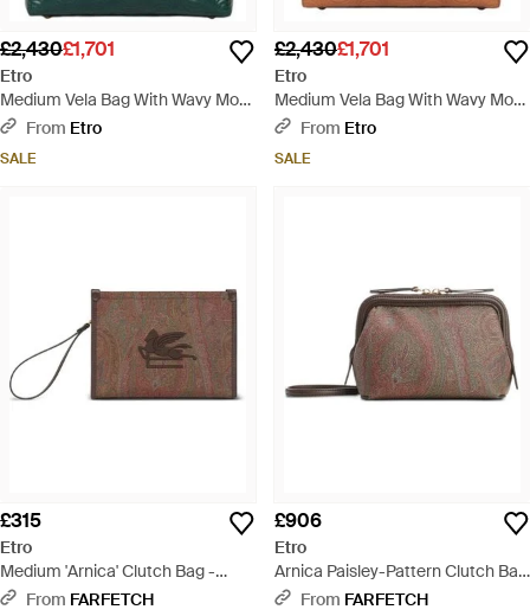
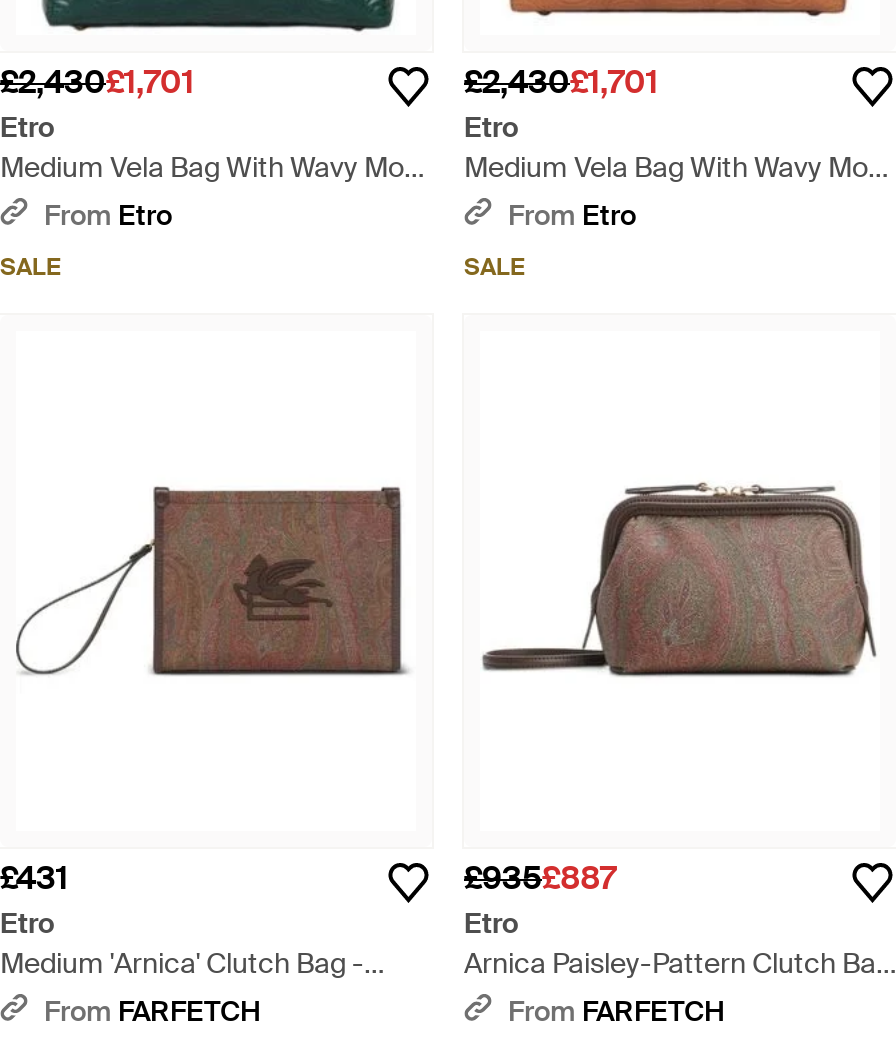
[0,508,41,533] £315 -> [0,857,68,899] £431
[274,508,322,533] £906 -> [464,857,616,899] £935£887

